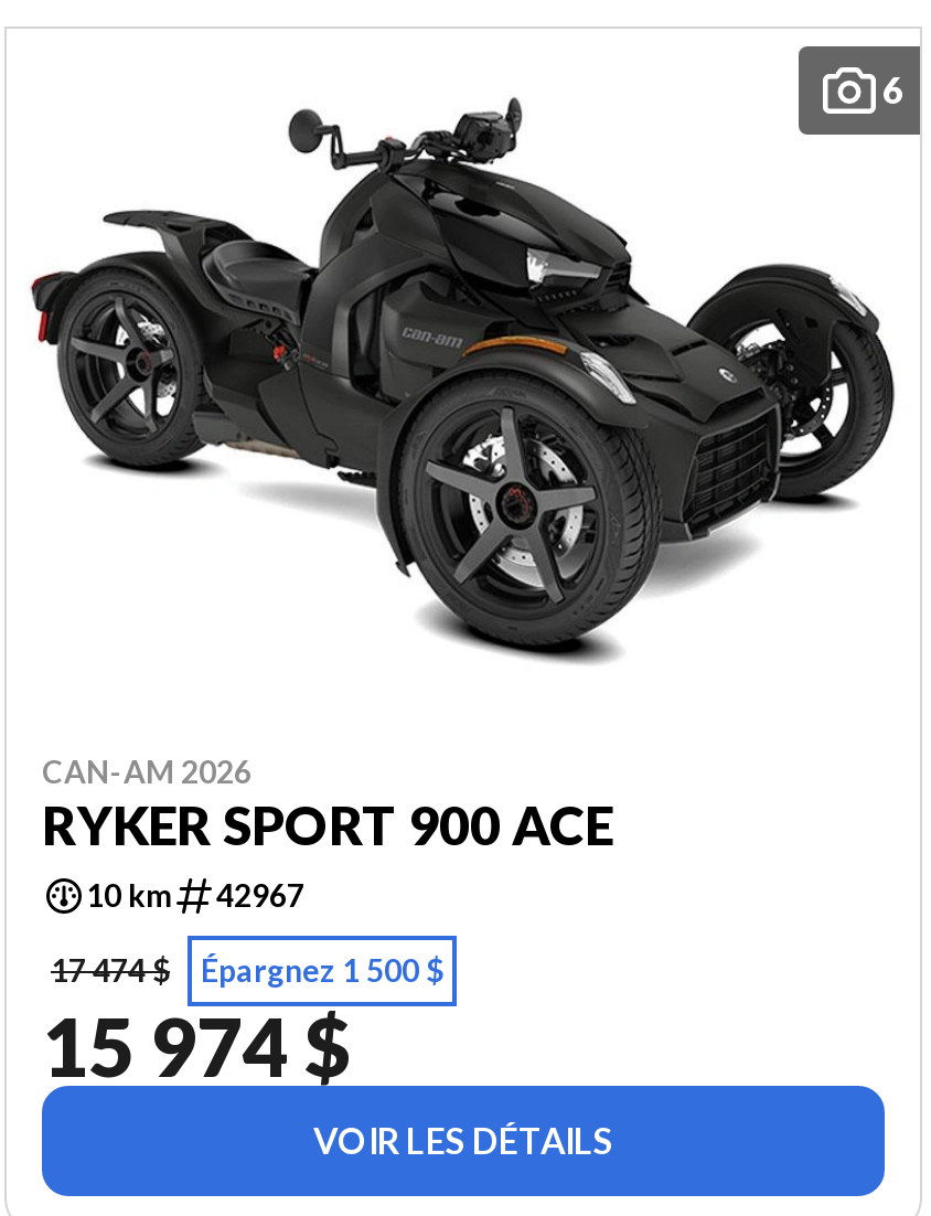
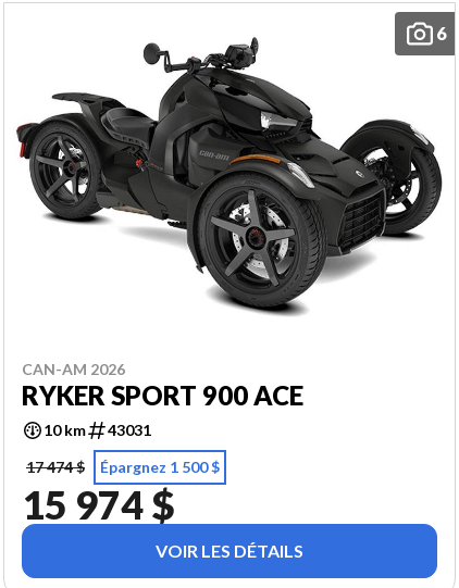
[86,875,304,913] 10 km 42967 -> [44,420,151,439] 10 km 43031

